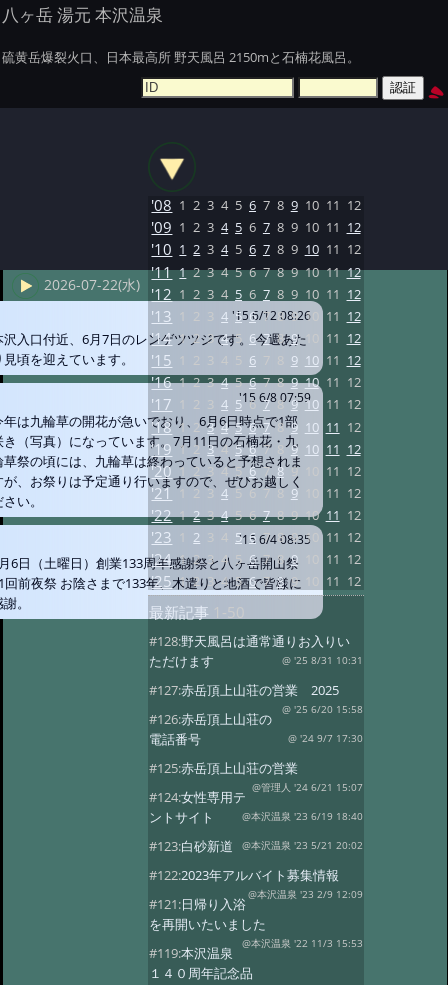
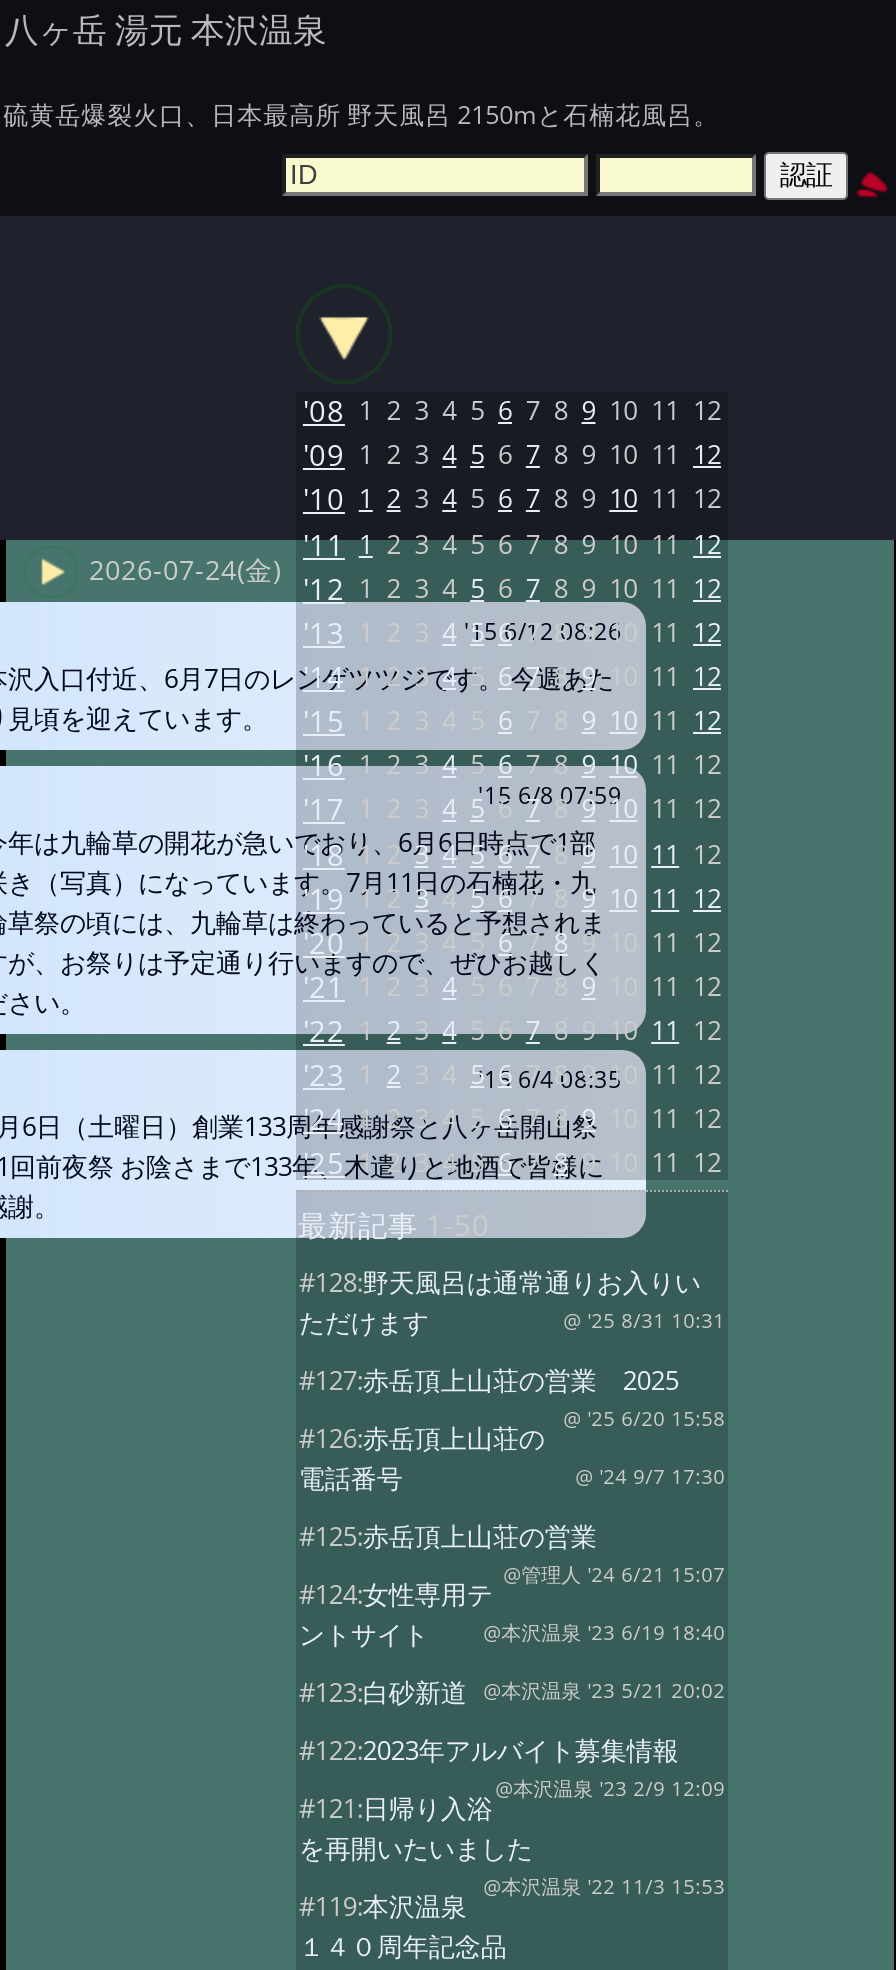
[44,276,360,304] 2026-07-22(水) '12 1 2 3 4 5 6 7 8 9 10 11 12 -> [89,552,721,607] 2026-07-24(金) '12 1 2 3 4 5 6 7 8 9 10 11 12

